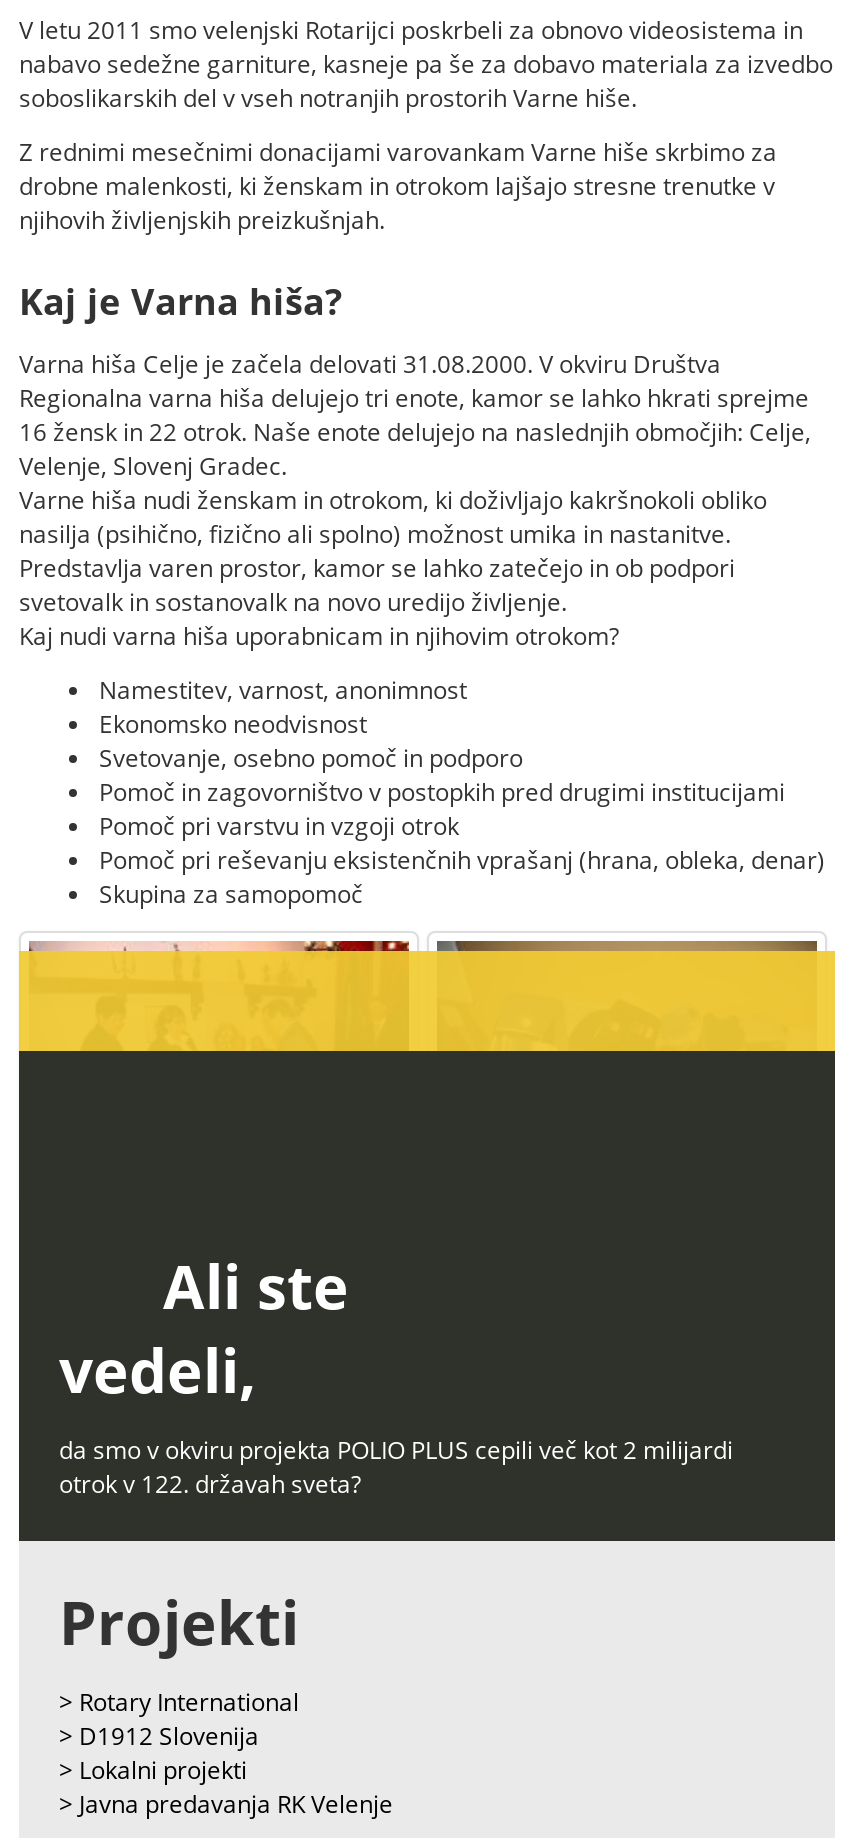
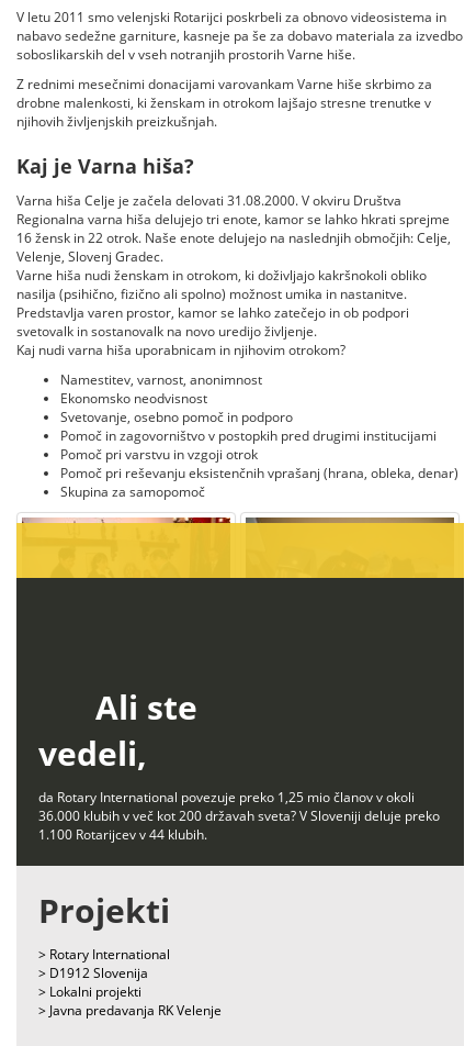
[59,1432,733,1500] da smo v okviru projekta POLIO PLUS cepili več kot 2 milijardi | otrok v 122. državah sveta? -> [38,787,440,843] da Rotary International povezuje preko 1,25 mio članov v okoli | 36.000 klubih v več kot 200 državah sveta? V Sloveniji deluje preko | 1.100 Rotarijcev v 44 klubih.

